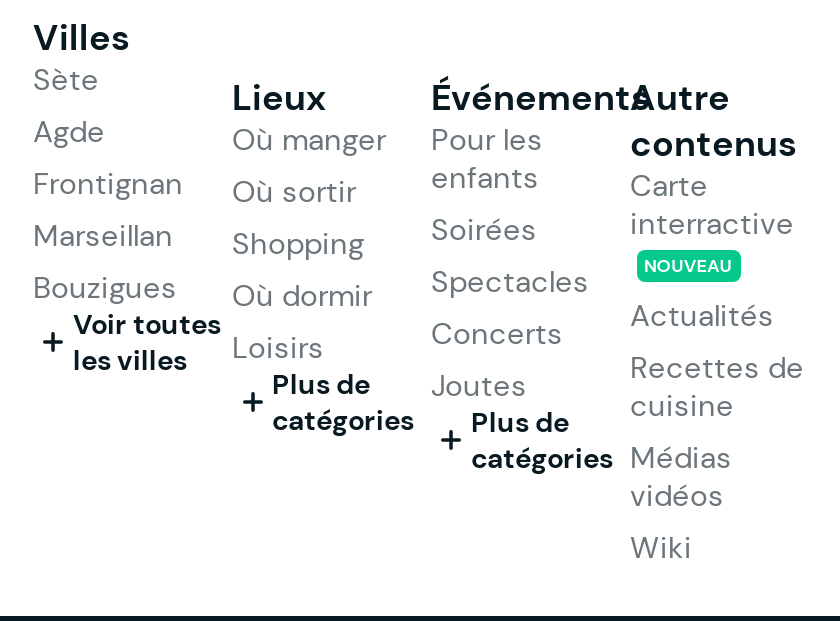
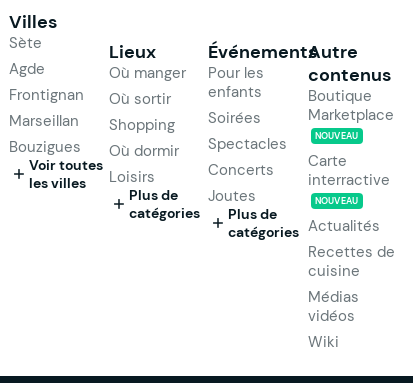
none -> [307,86,393,142] Boutique | Marketplace | NOUVEAU

